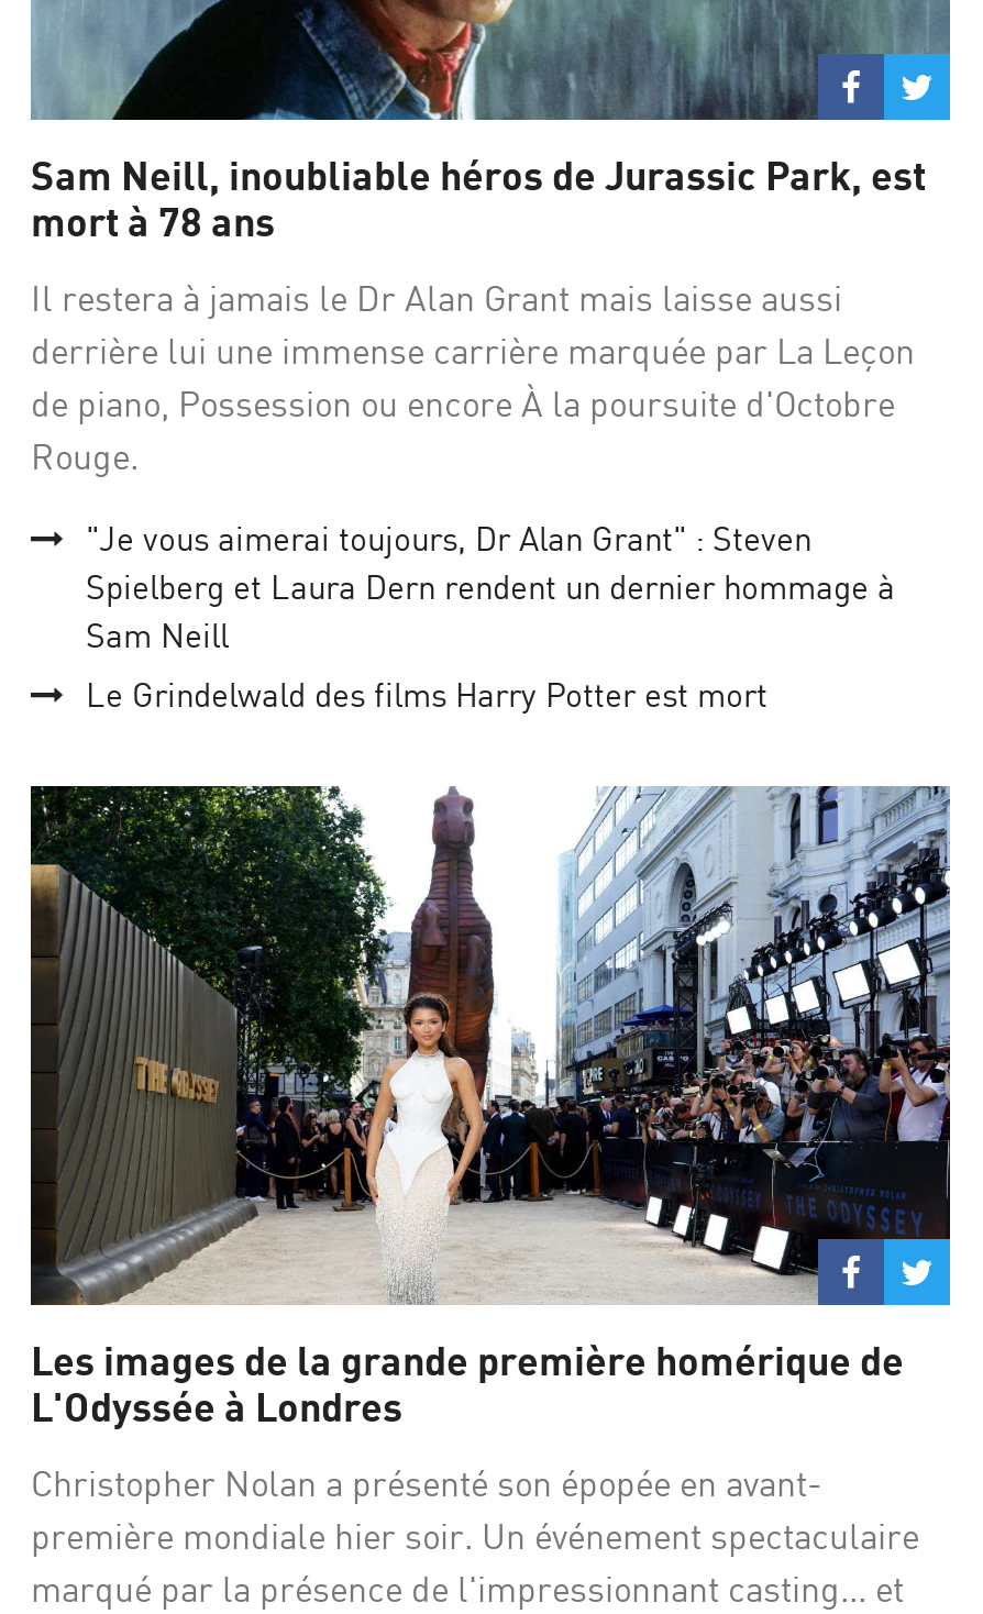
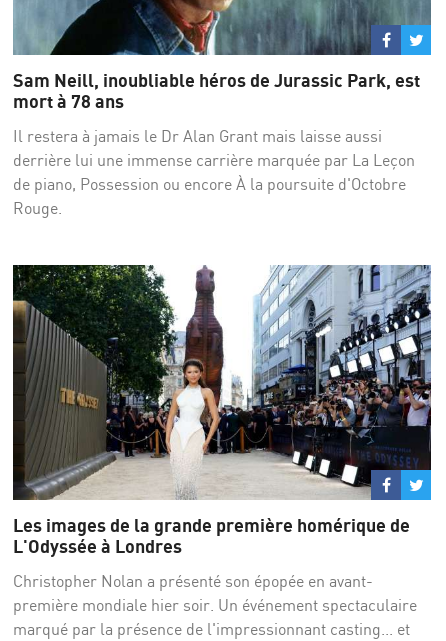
[86,519,895,716] "Je vous aimerai toujours, Dr Alan Grant" : Steven | Spielberg et Laura Dern rendent un dernier hommage à | Sam Neill | Le Grindelwald des films Harry Potter est mort -> none

